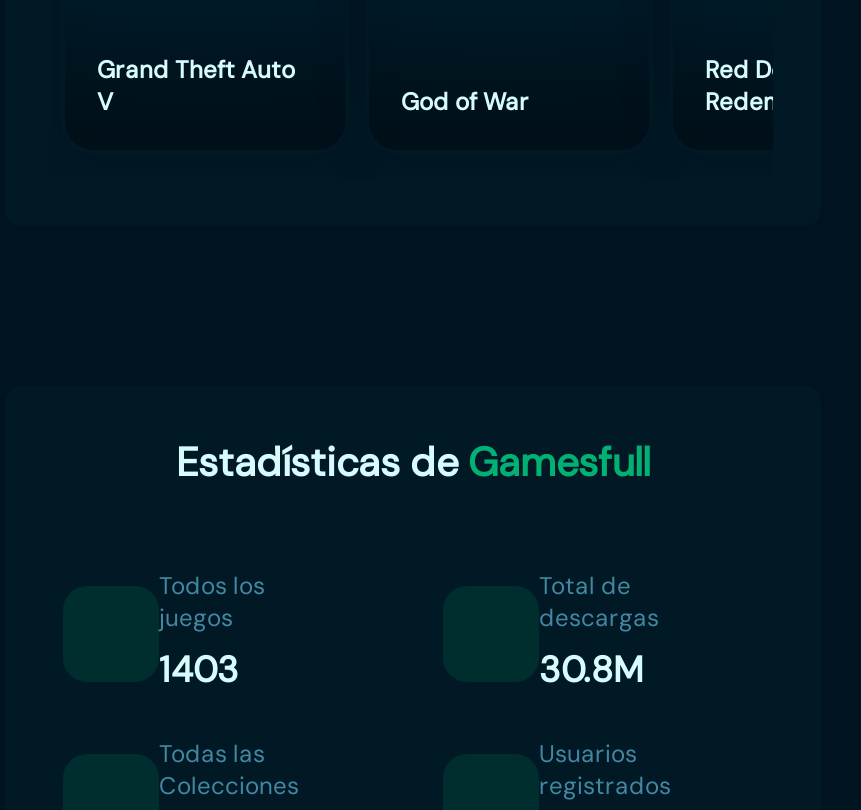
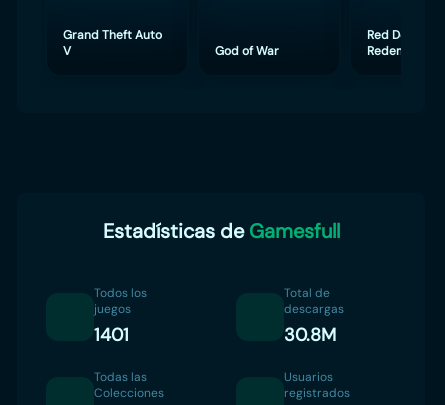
[159,646,239,694] 1403 -> [94,323,129,347] 1401

